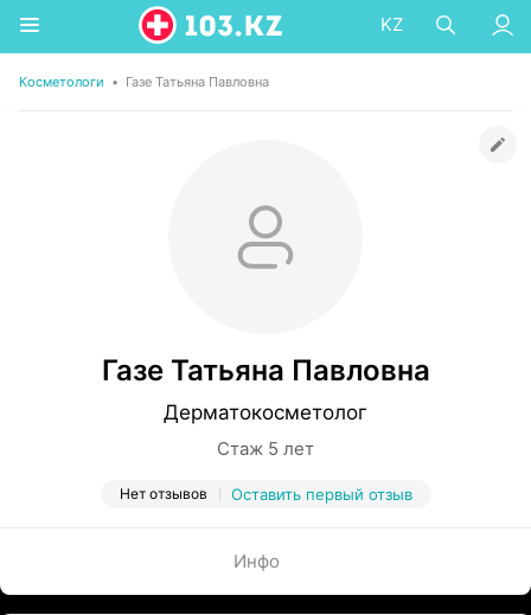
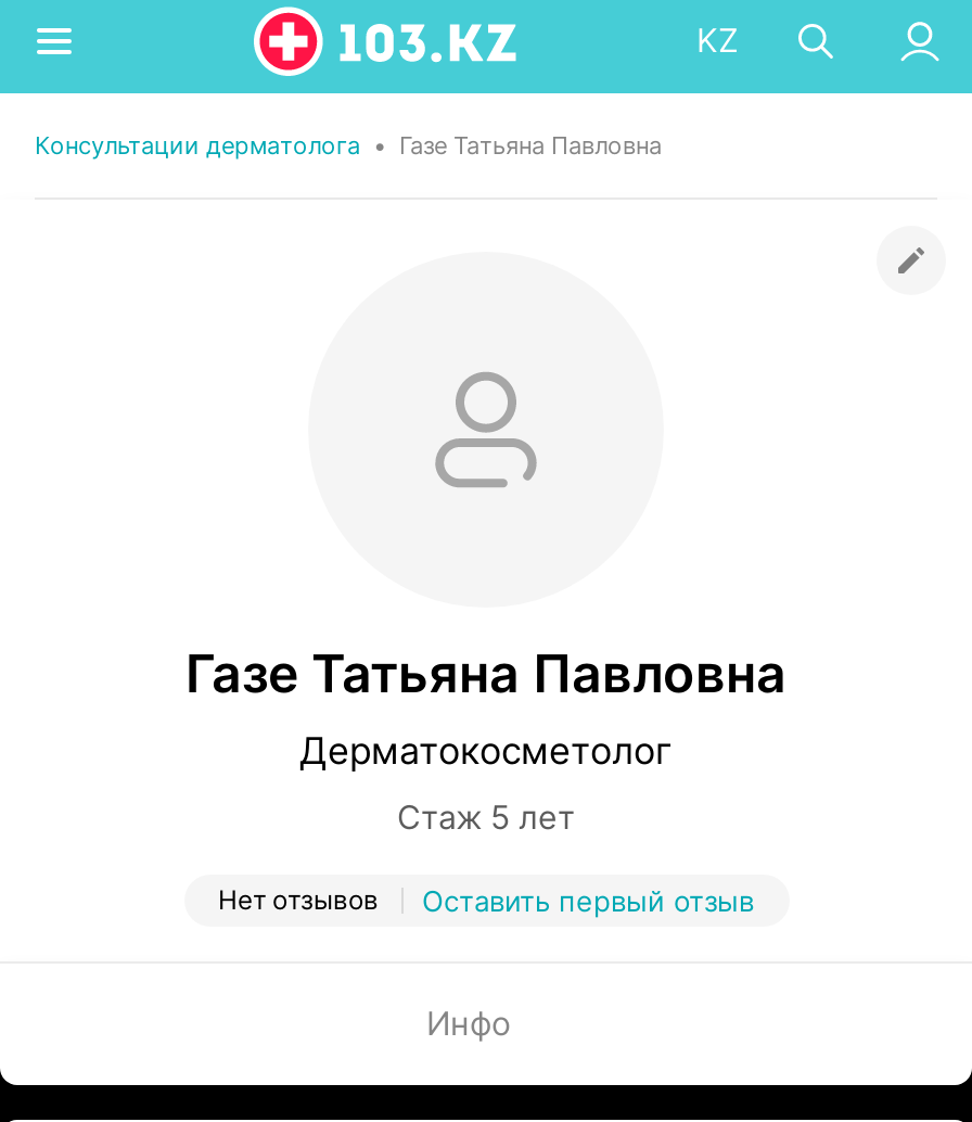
[19,73,269,90] Косметологи • Газе Татьяна Павловна -> [35,130,662,161] Консультации дерматолога • Газе Татьяна Павловна

